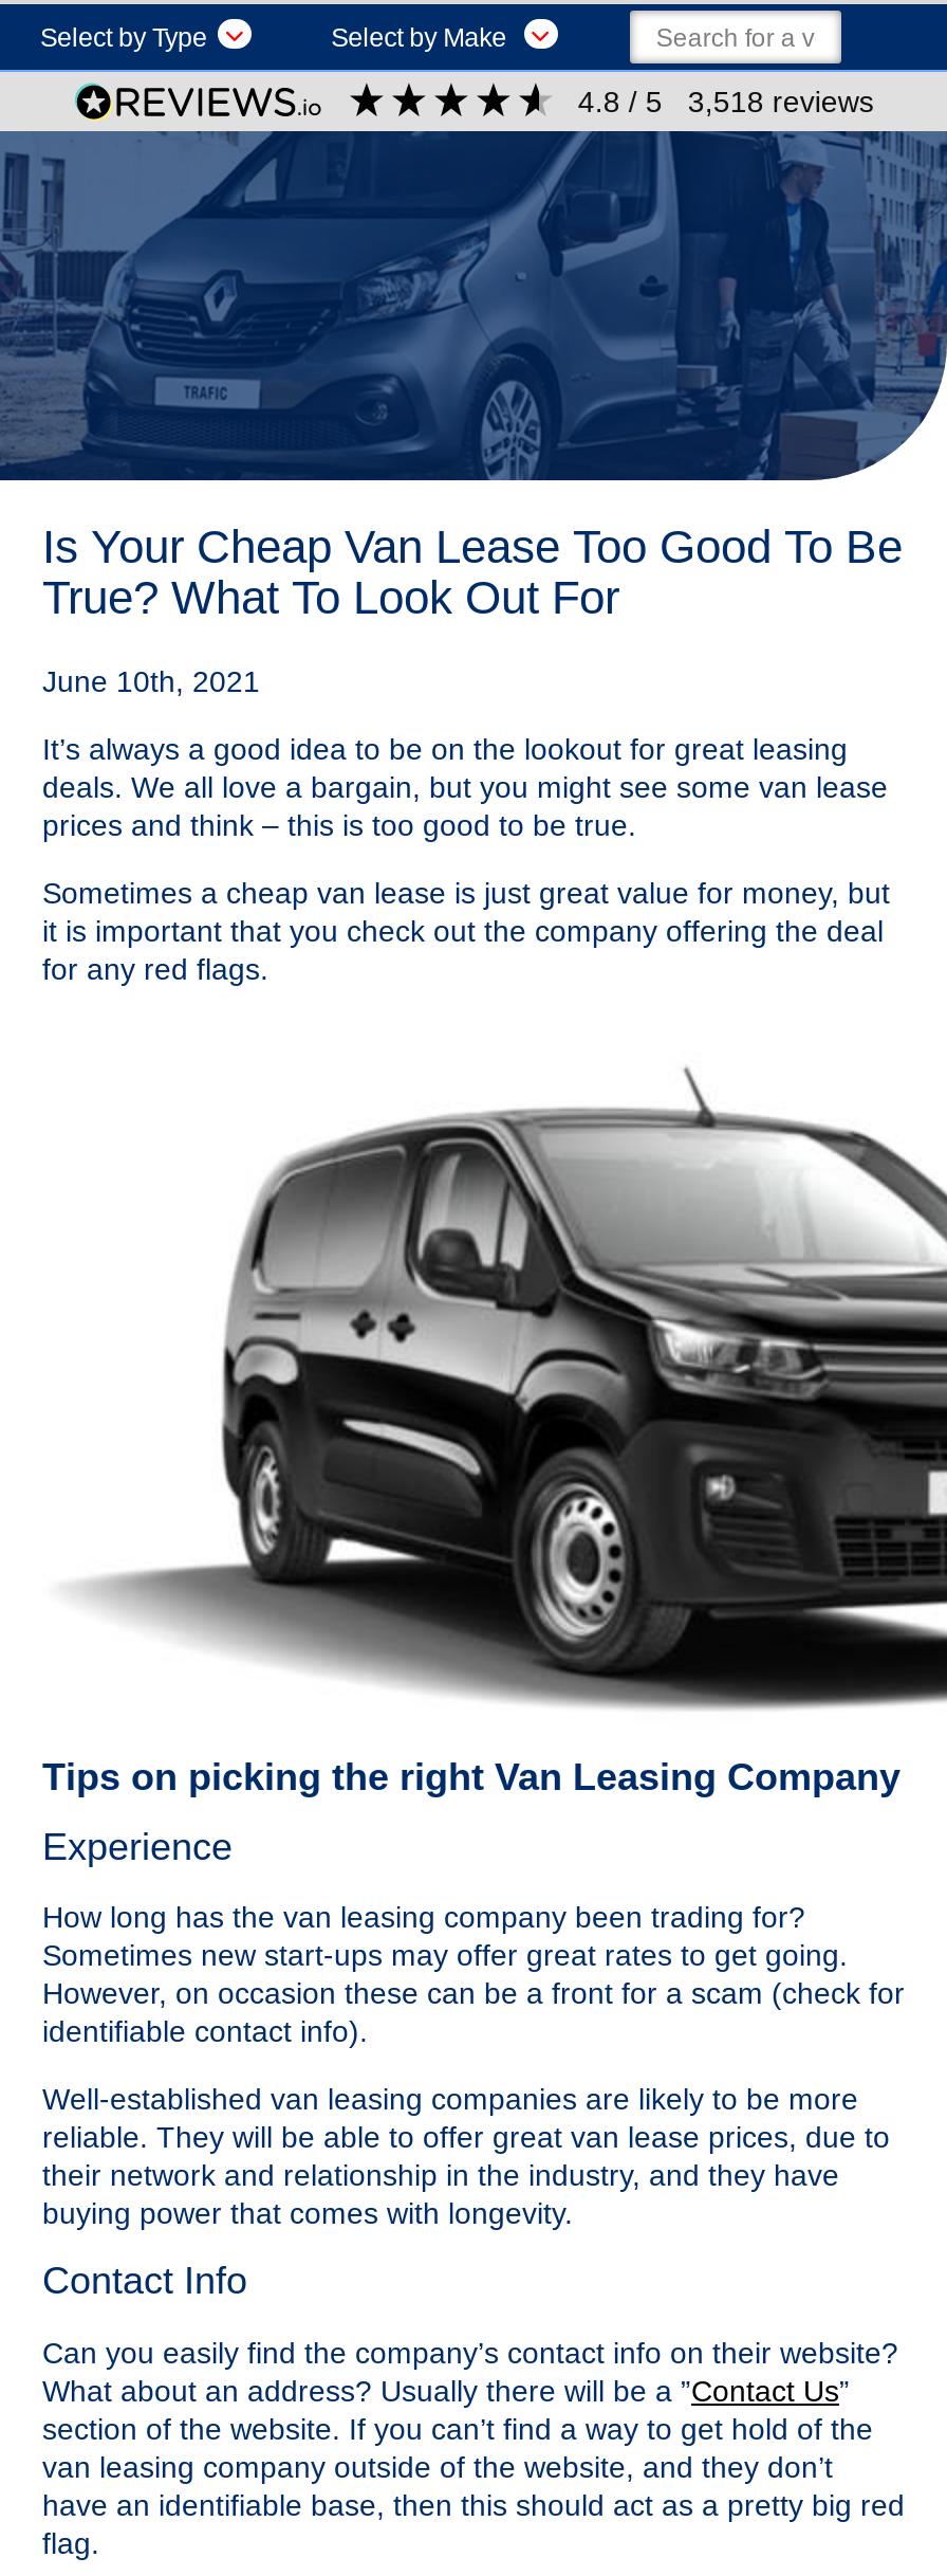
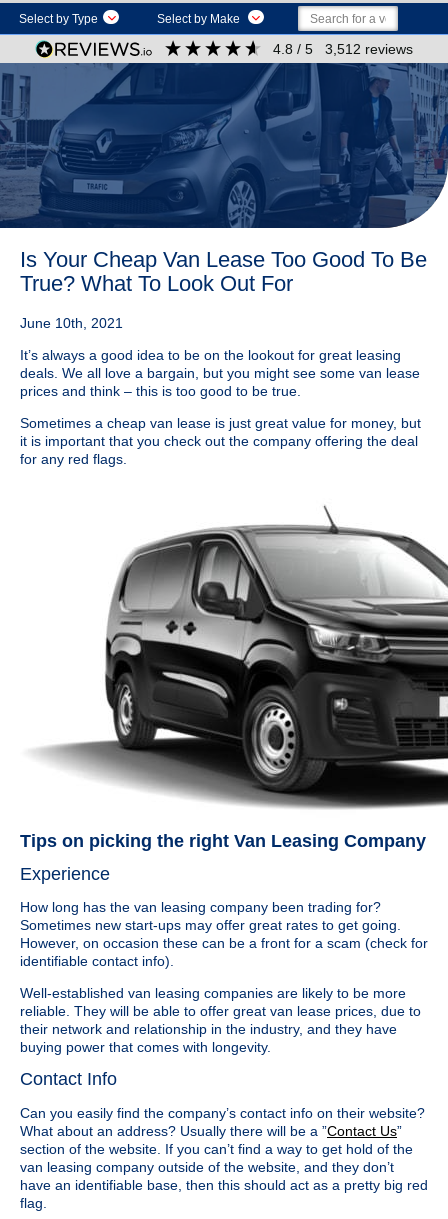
[578,84,874,117] 4.8 / 5 3,518 reviews -> [273,40,413,56] 4.8 / 5 3,512 reviews

